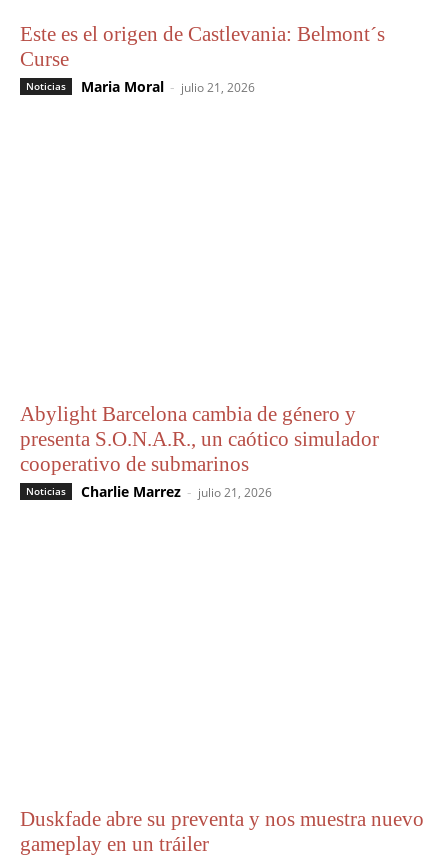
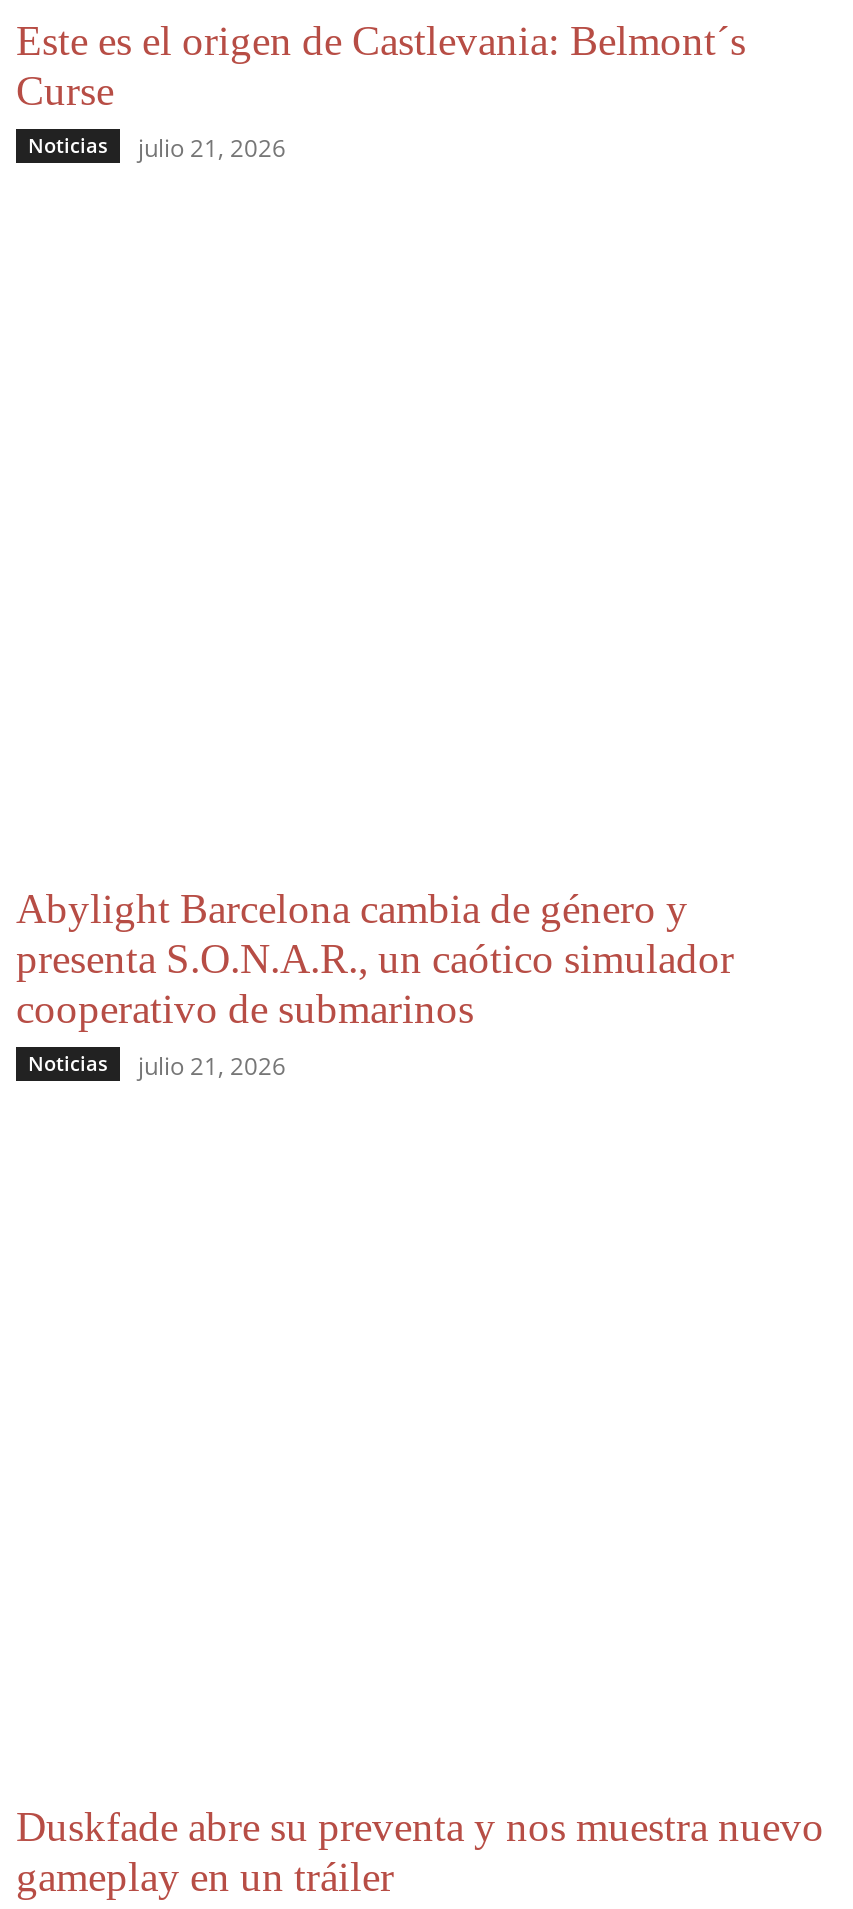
[81,77,255,96] Maria Moral - julio 21, 2026 -> [138,131,286,165] julio 21, 2026
[81,482,272,501] Charlie Marrez - julio 21, 2026 -> [138,1049,286,1083] julio 21, 2026

